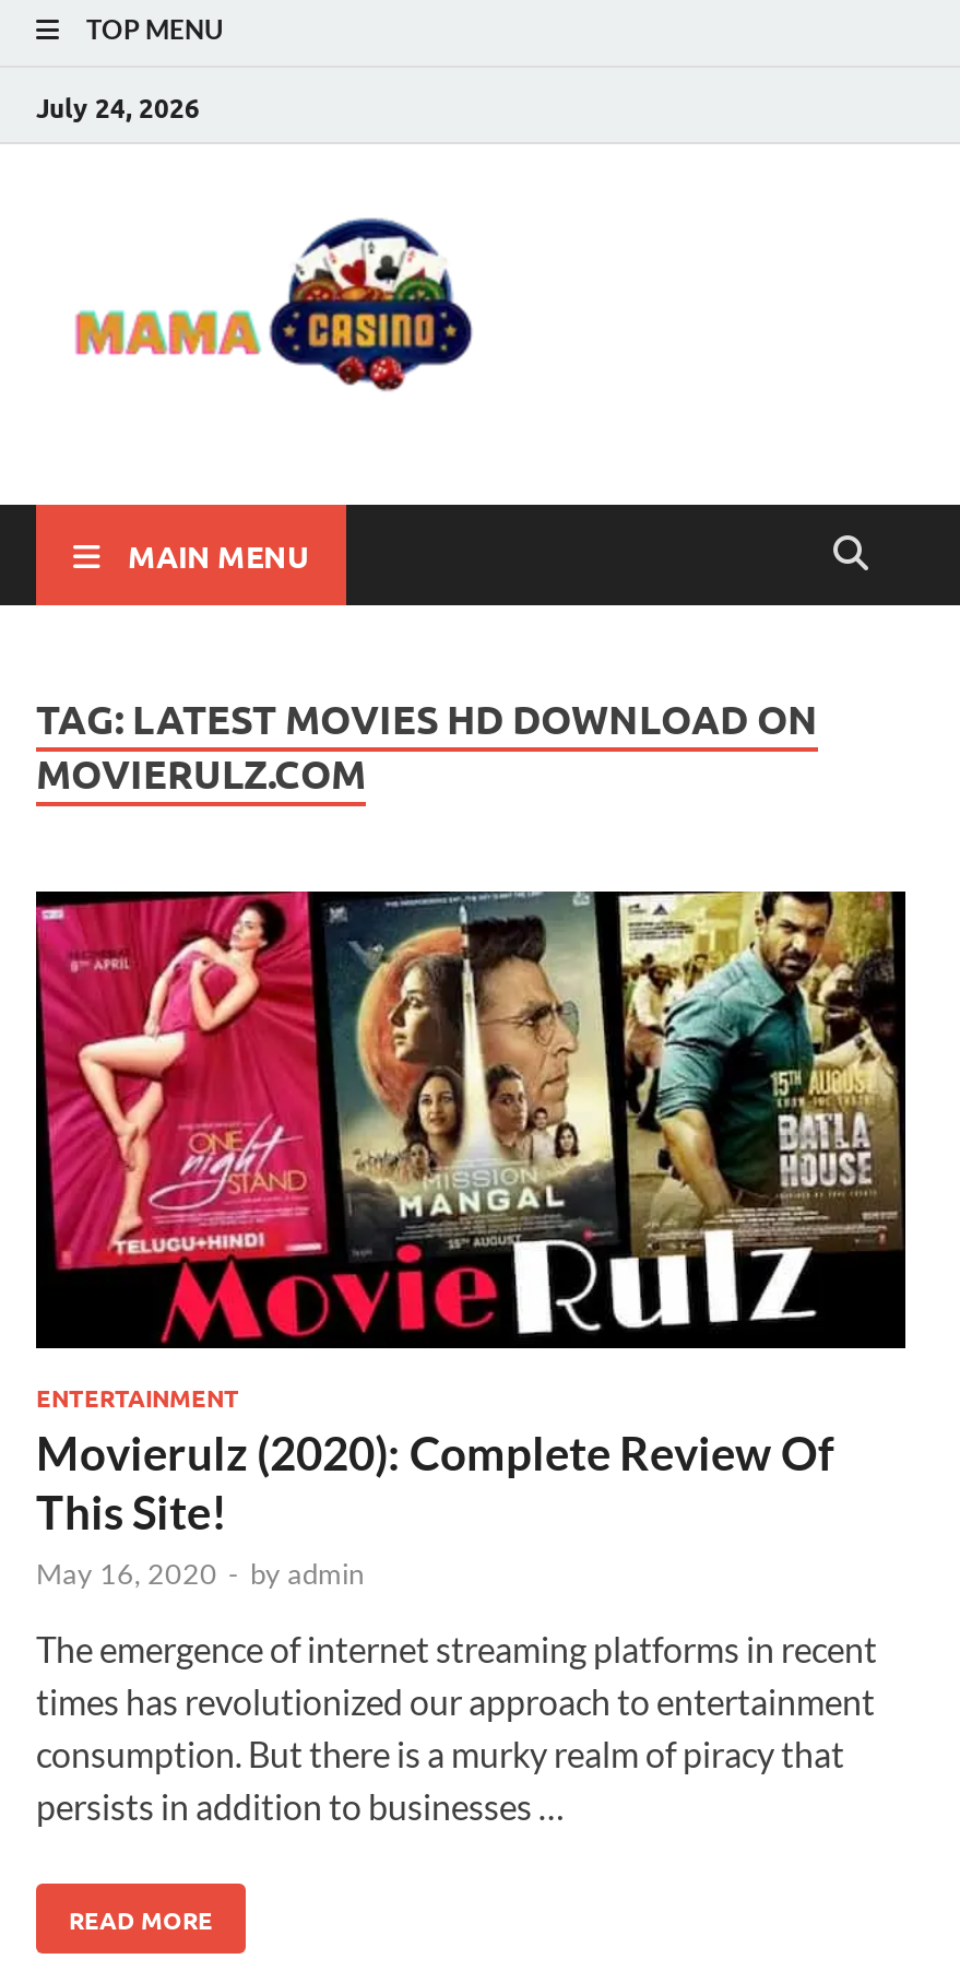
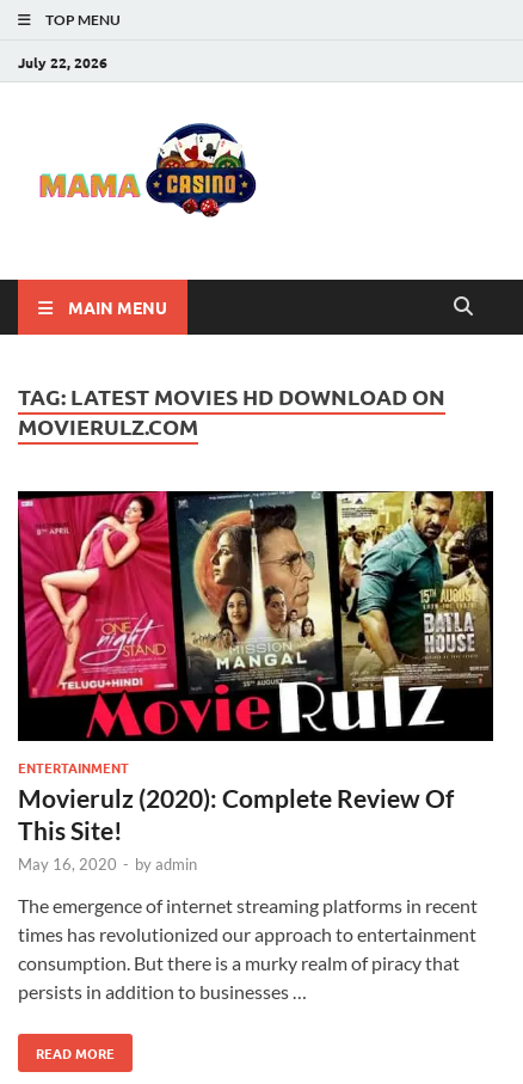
[36,88,200,123] July 24, 2026 -> [18,52,107,71] July 22, 2026

